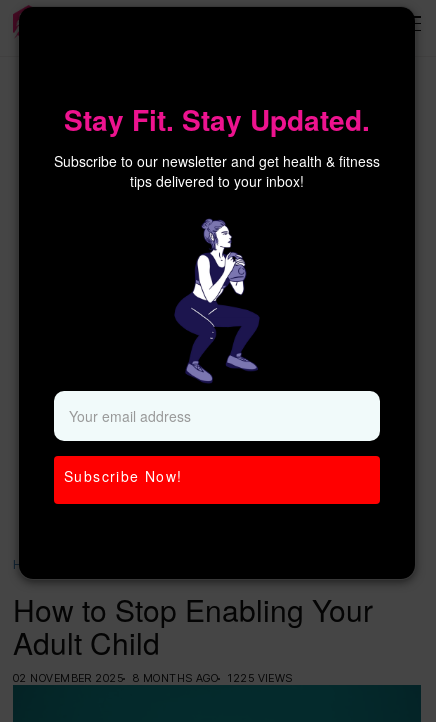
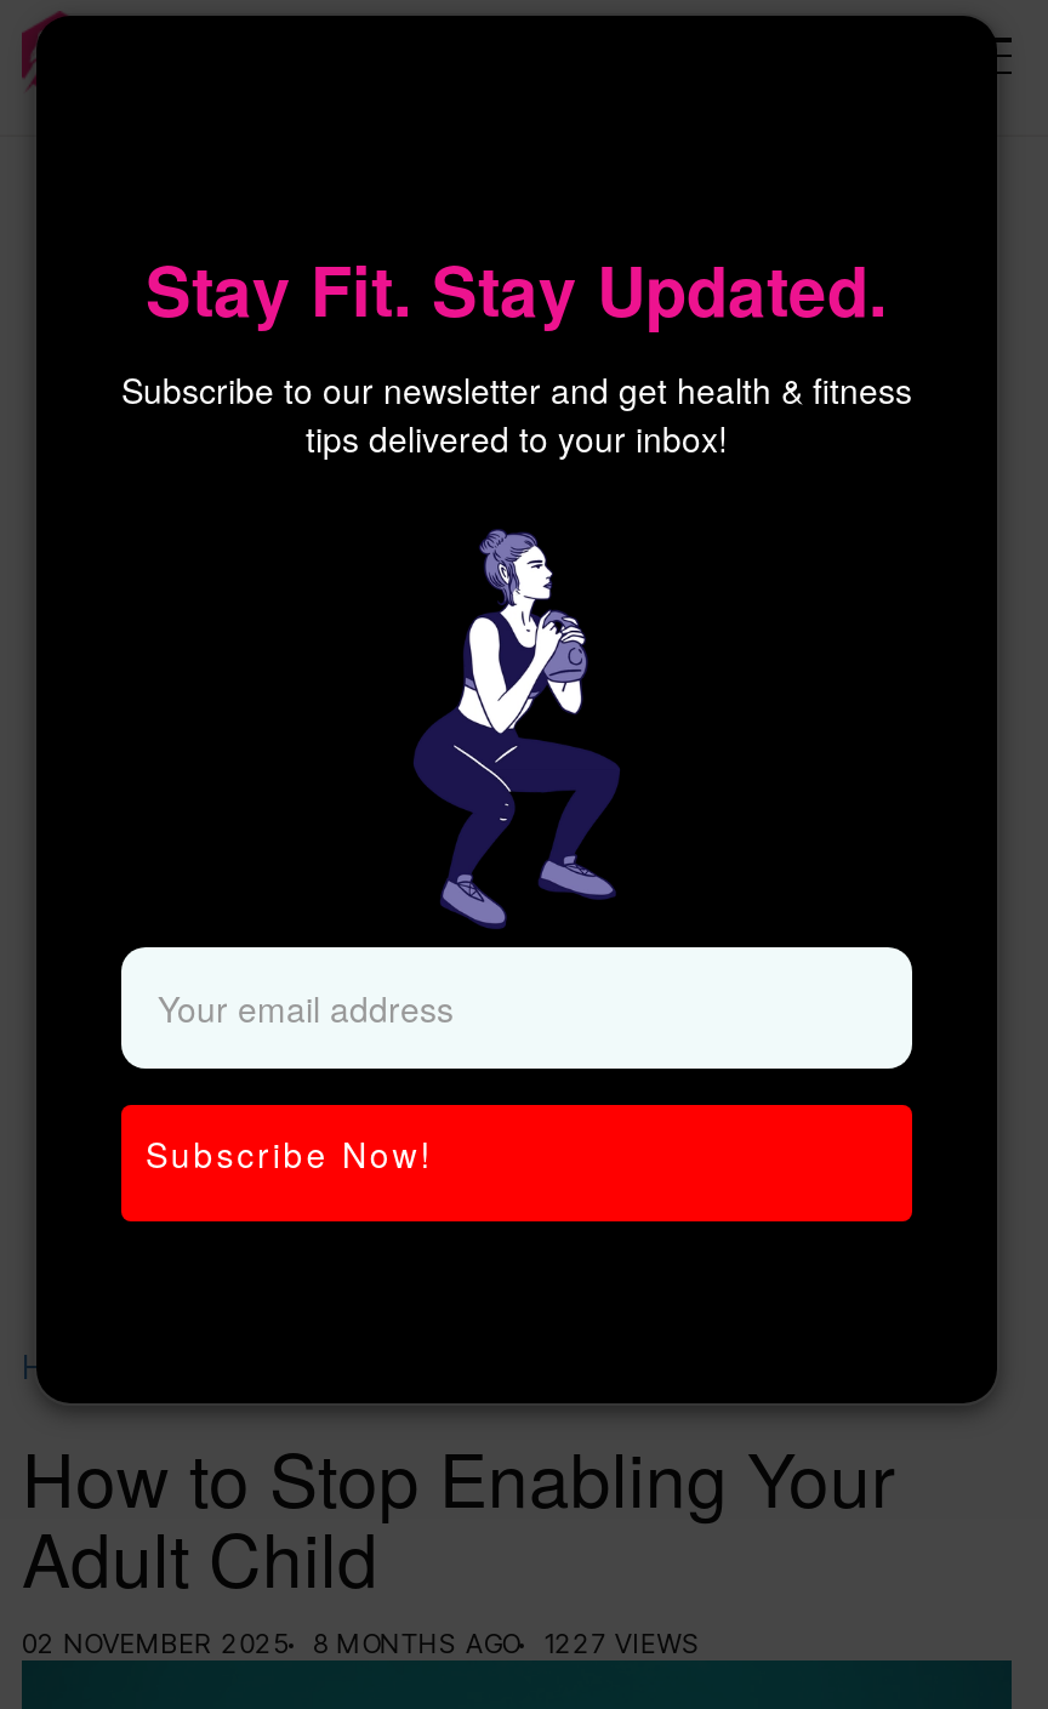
[13,671,293,685] 02 NOVEMBER 2025 8 MONTHS AGO 1225 VIEWS -> [22,1627,700,1660] 02 NOVEMBER 2025 8 MONTHS AGO 1227 VIEWS

